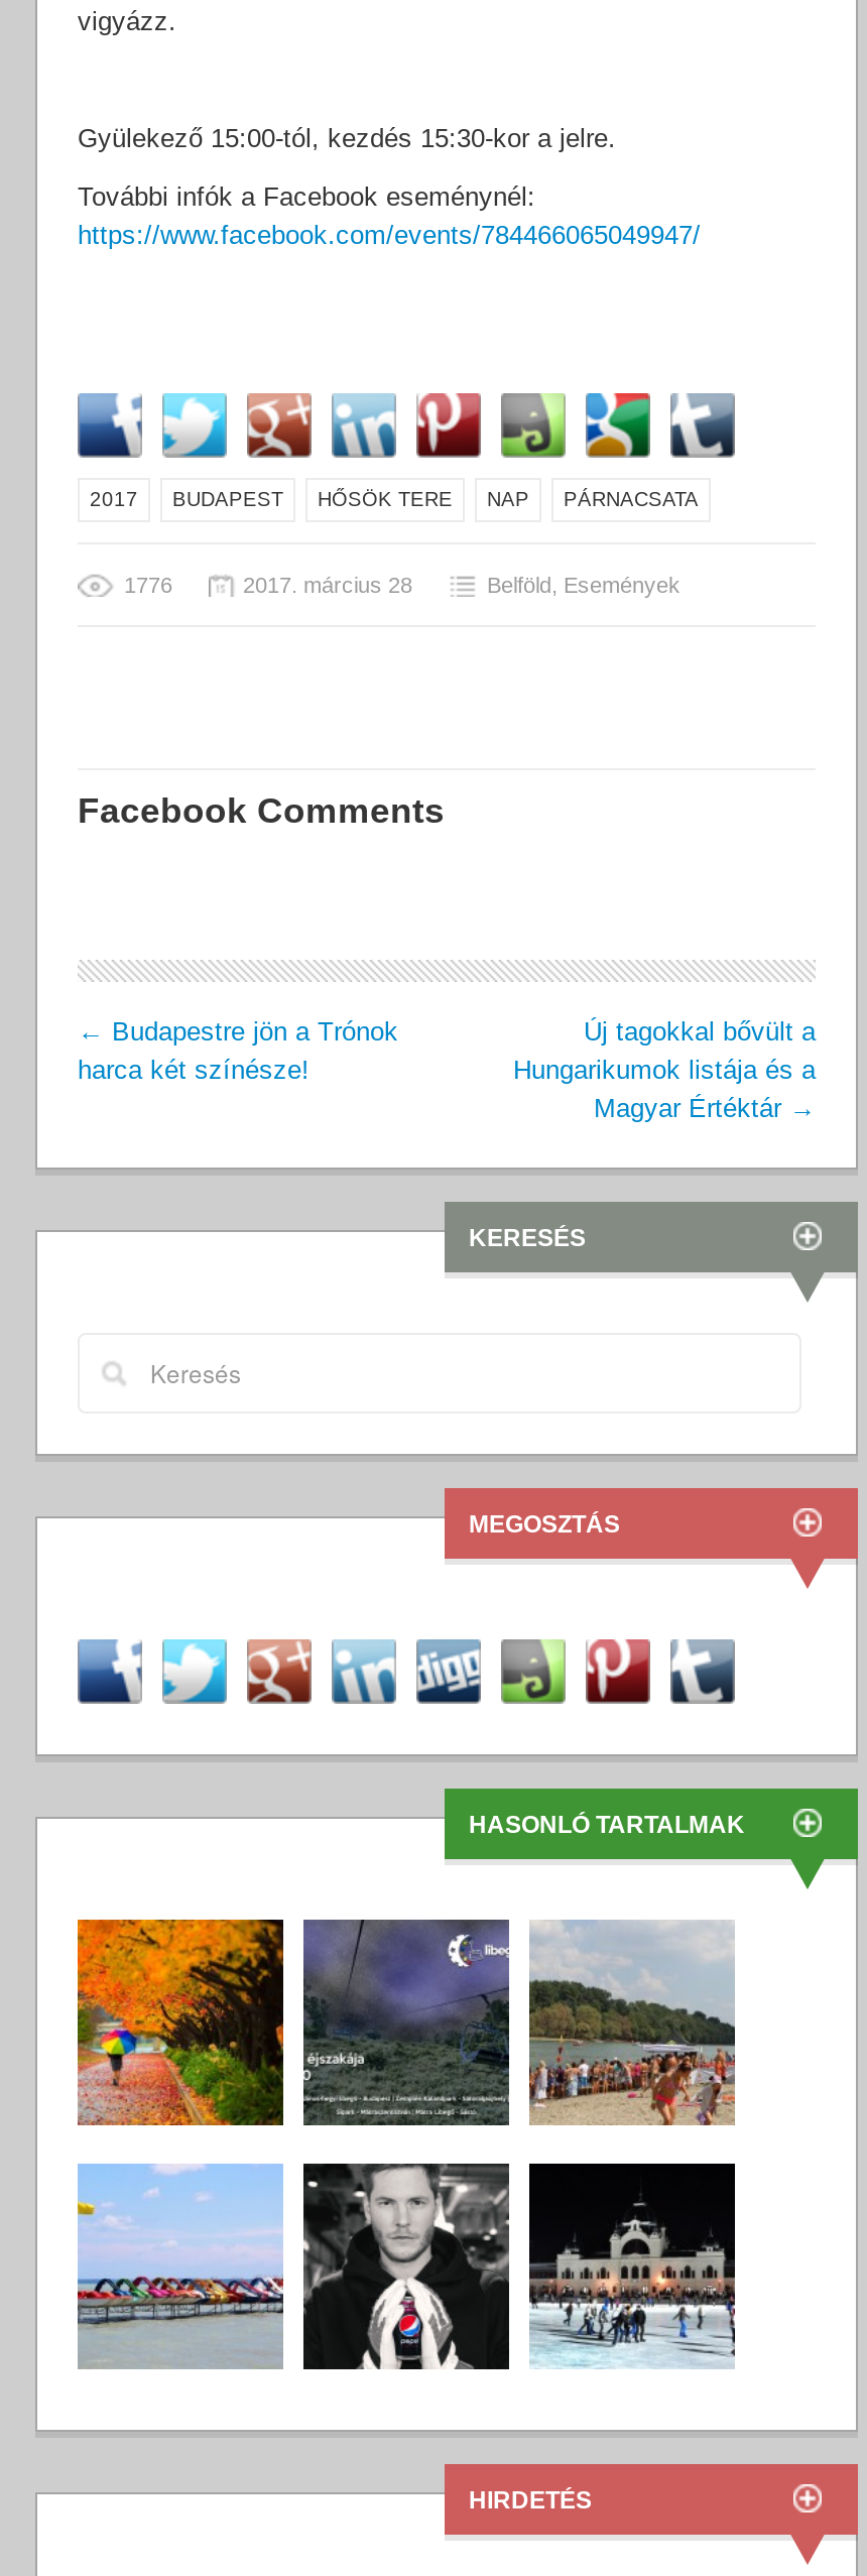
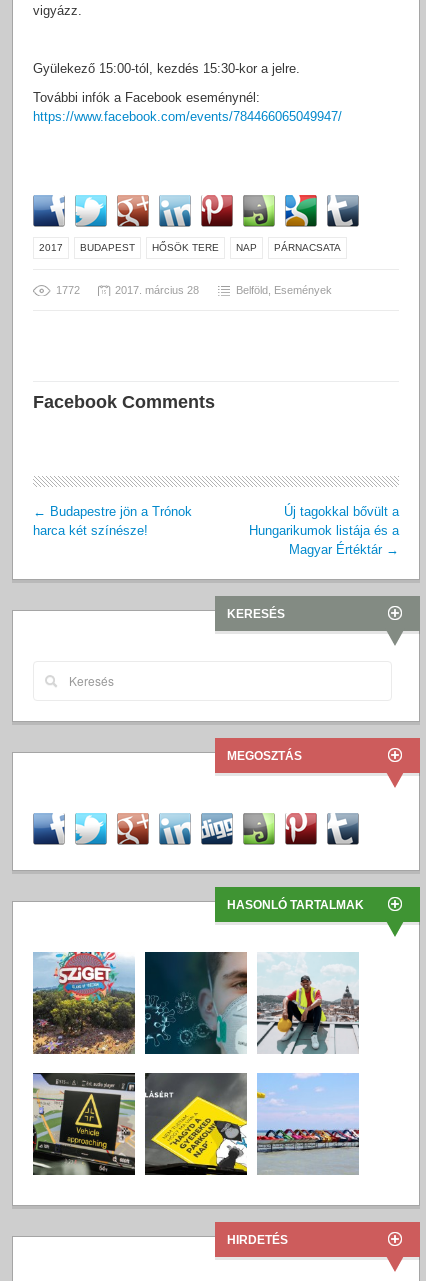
[124,572,178,596] 1776 -> [56,284,83,296] 1772
[76,1918,285,2127] [image] -> [32,951,136,1055] [image]
[303,1920,511,2127] [image] -> [144,951,248,1054] [image]
[527,1920,735,2127] [image] -> [257,953,359,1055] [image]
[76,2164,283,2367] [image] -> [32,1072,136,1175] [image]
[303,2164,511,2371] [image] -> [145,1073,248,1176] [image]
[527,2162,737,2367] [image] -> [256,1073,359,1175] [image]

